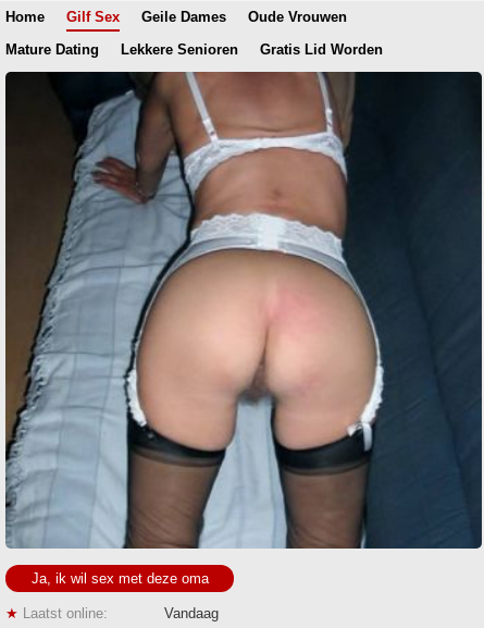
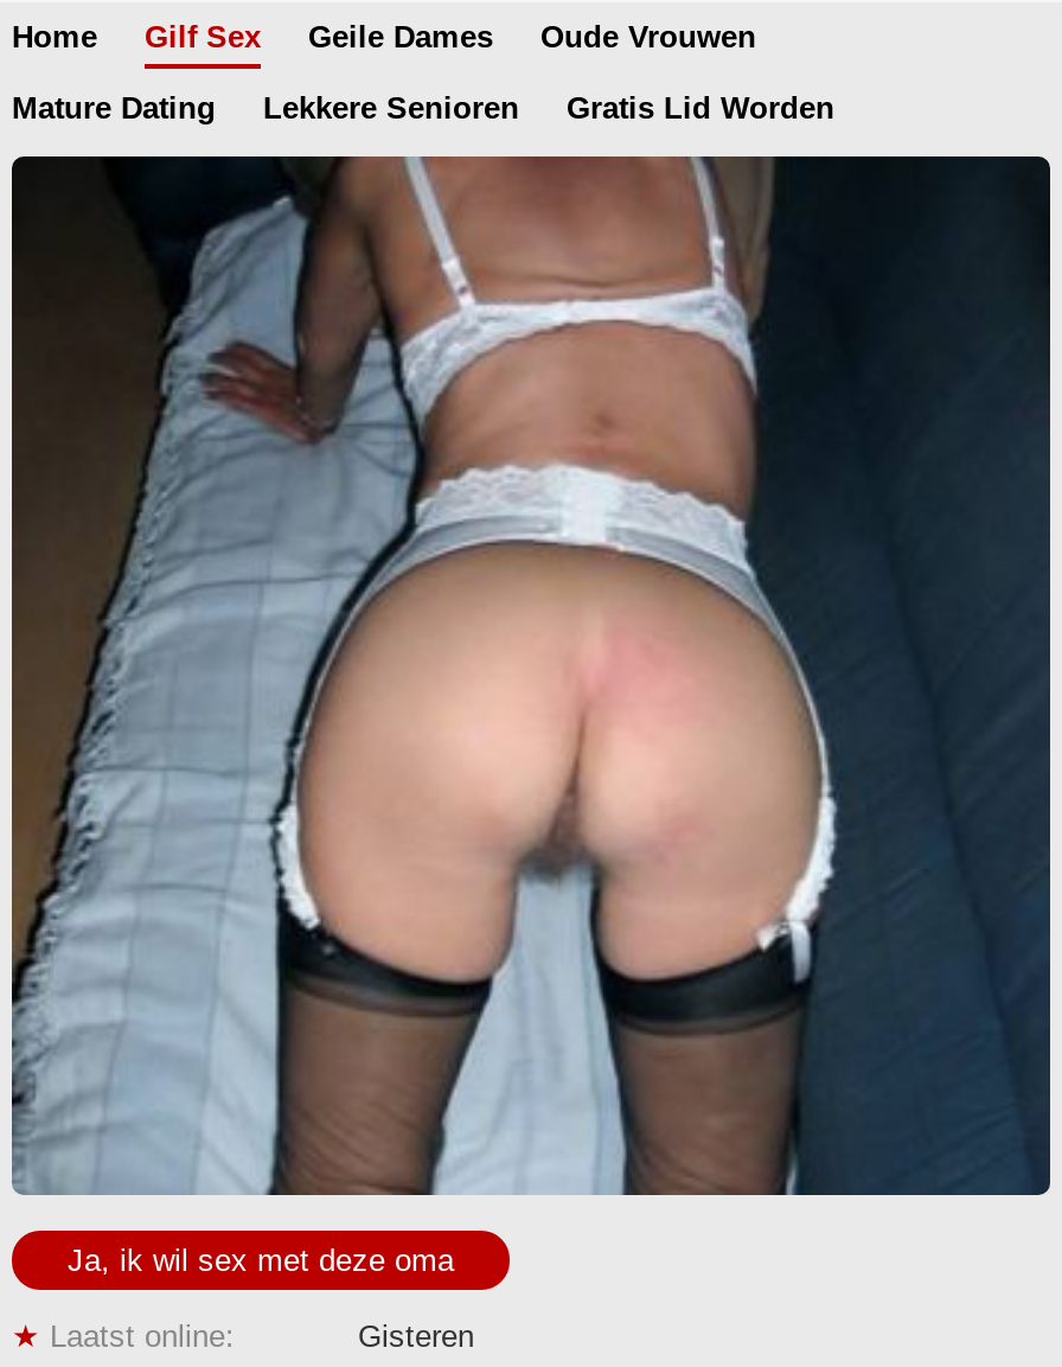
[164,605,219,621] Vandaag -> [358,1318,474,1354] Gisteren

